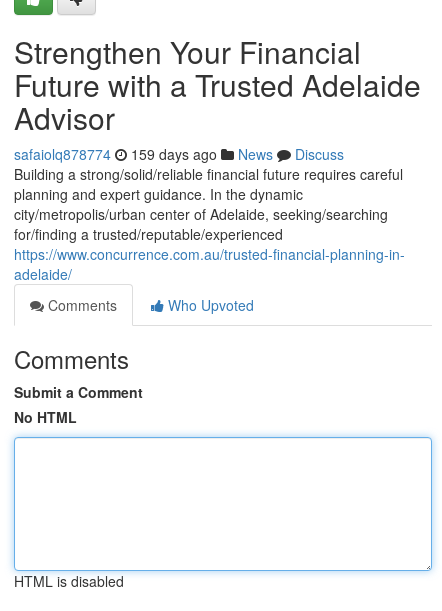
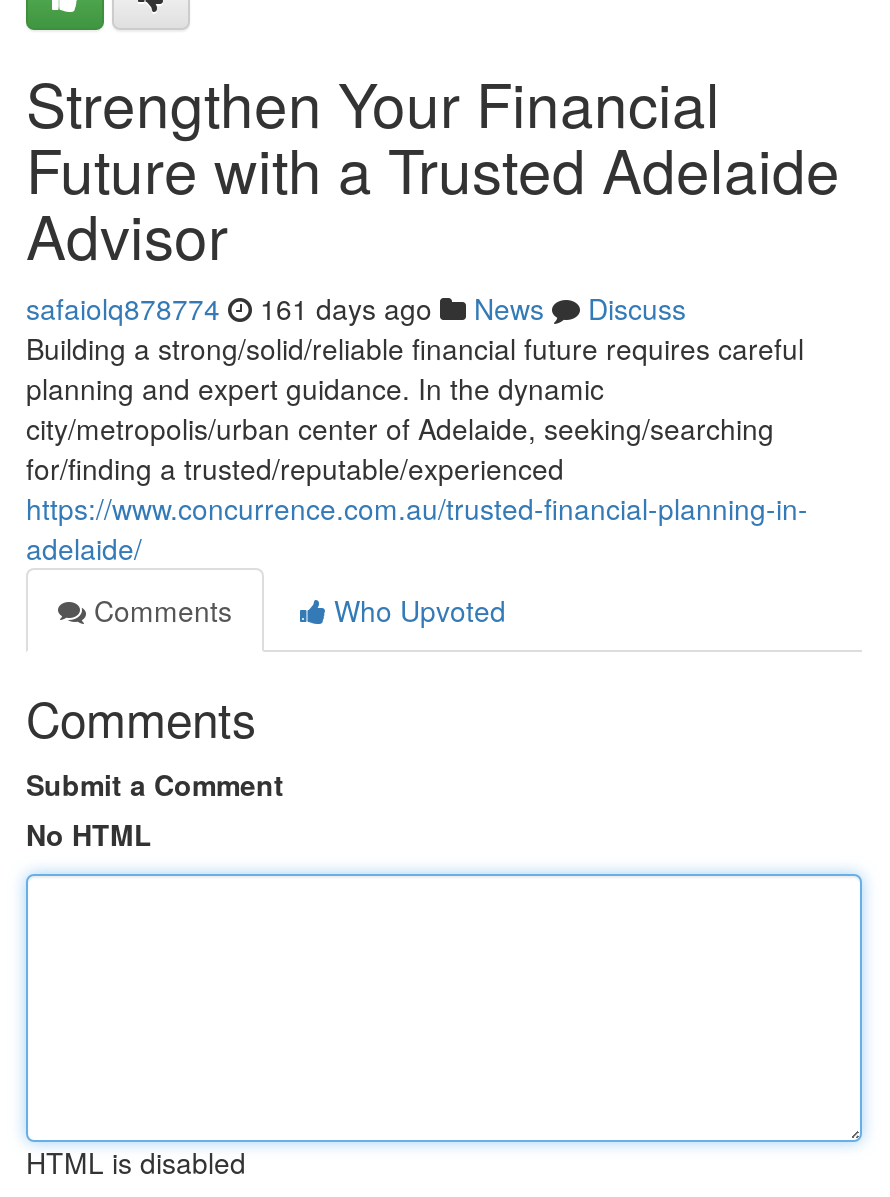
[14,144,344,164] safaiolq878774 159 days ago News Discuss -> [26,288,686,328] safaiolq878774 161 days ago News Discuss

